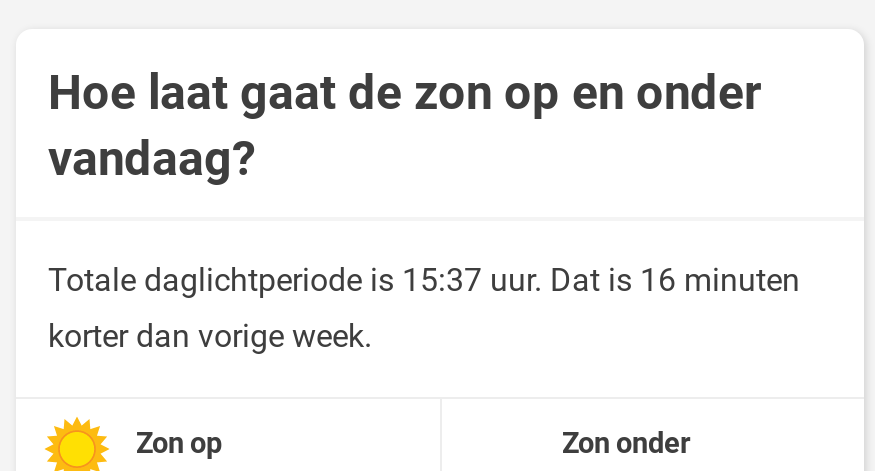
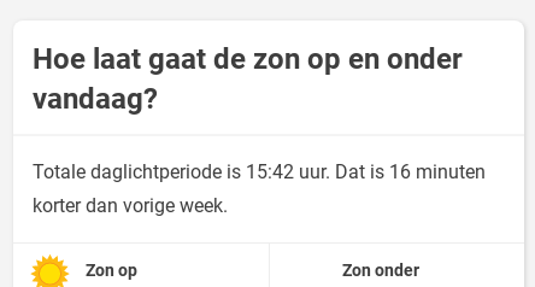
[48,261,800,299] Totale daglichtperiode is 15:37 uur. Dat is 16 minuten -> [33,160,486,183] Totale daglichtperiode is 15:42 uur. Dat is 16 minuten

